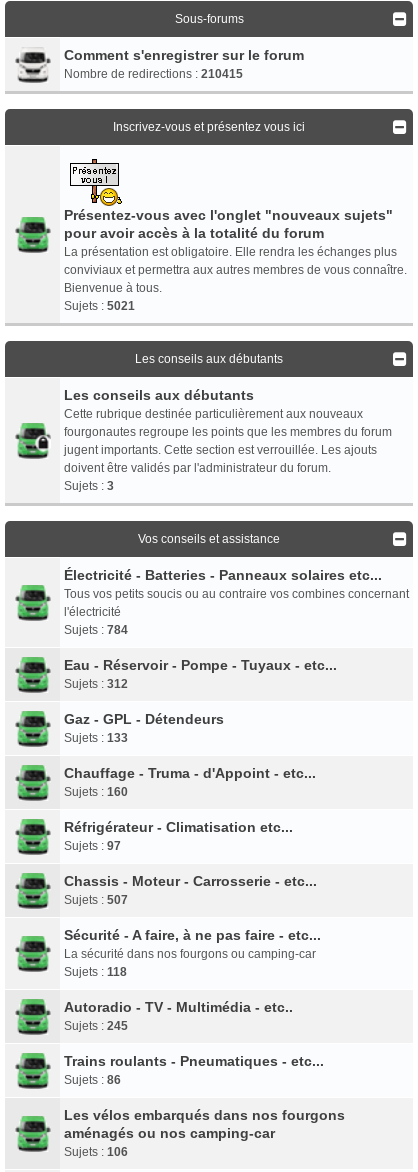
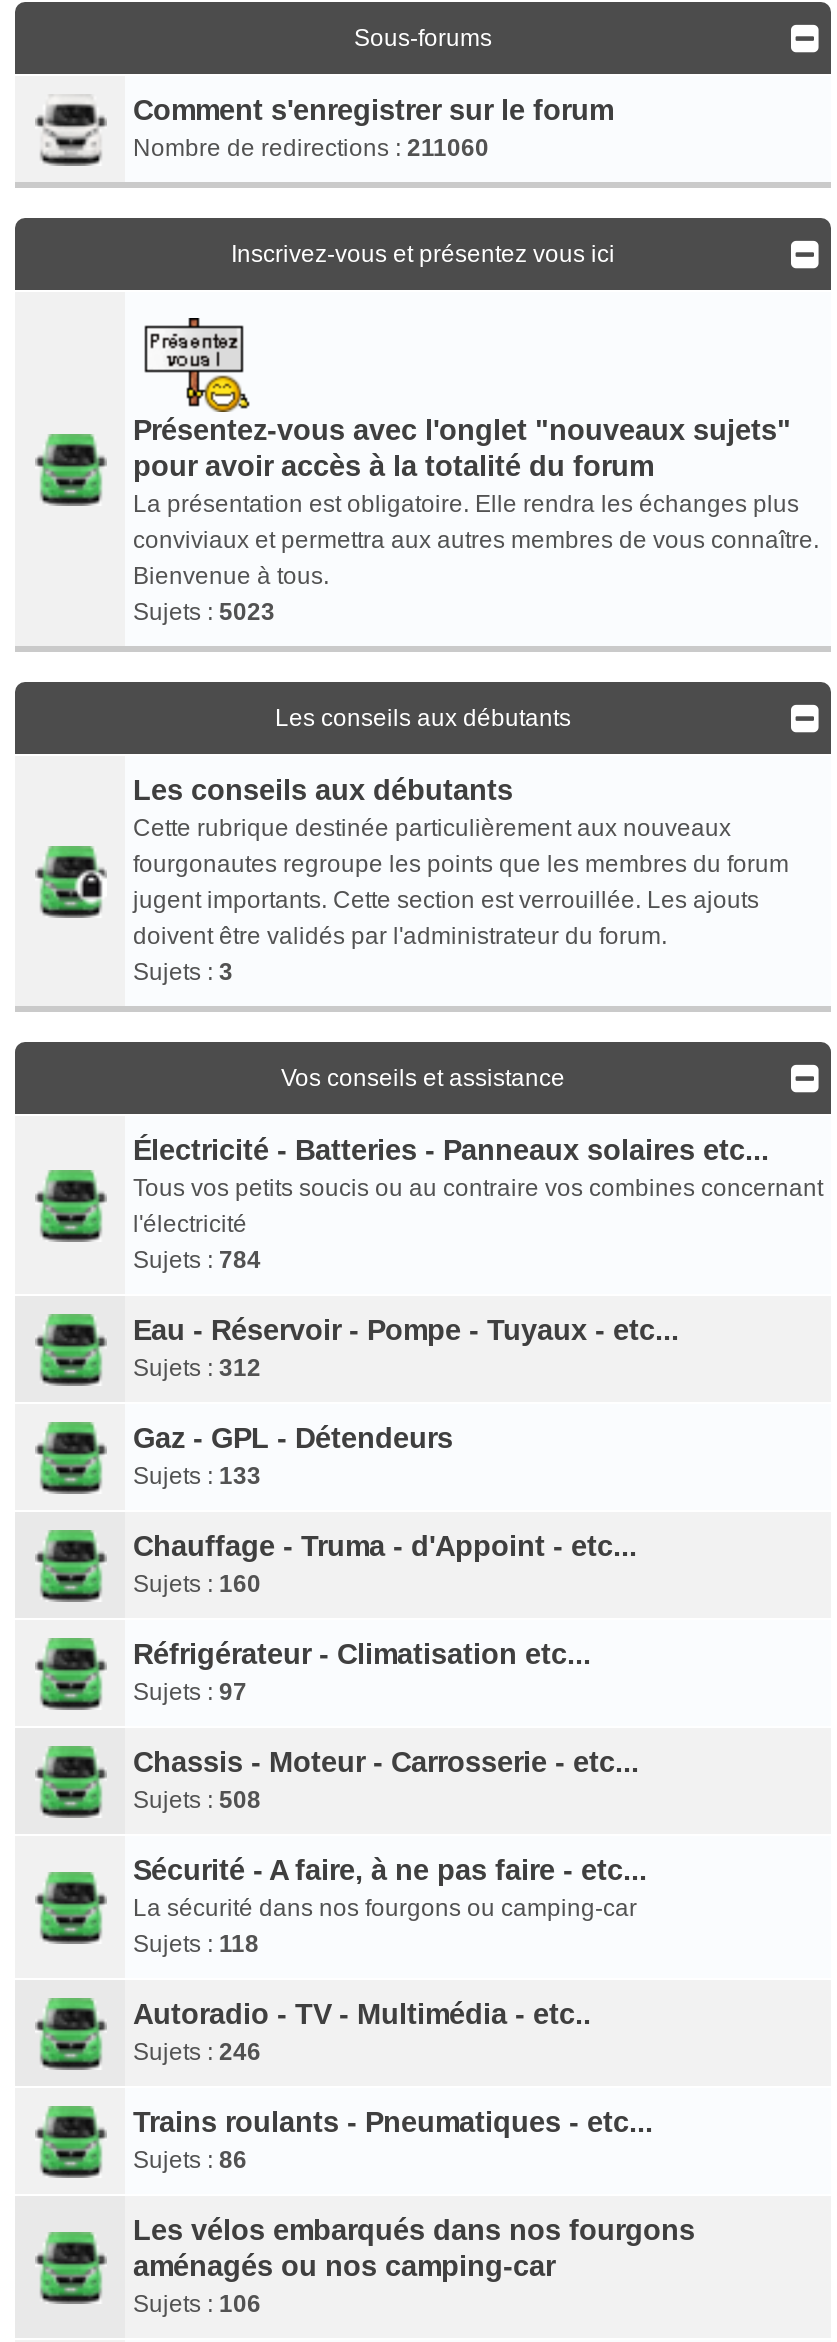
[64,67,243,81] Nombre de redirections : 210415 -> [133,134,489,162] Nombre de redirections : 211060
[64,299,135,313] Sujets : 5021 -> [133,598,275,626] Sujets : 5023
[64,893,128,907] Sujets : 507 -> [133,1786,261,1814] Sujets : 508
[64,1019,128,1033] Sujets : 245 -> [133,2038,261,2066] Sujets : 246

